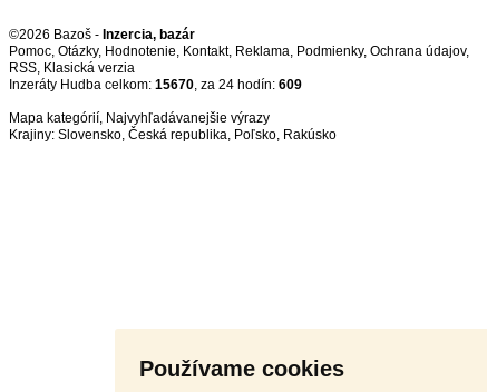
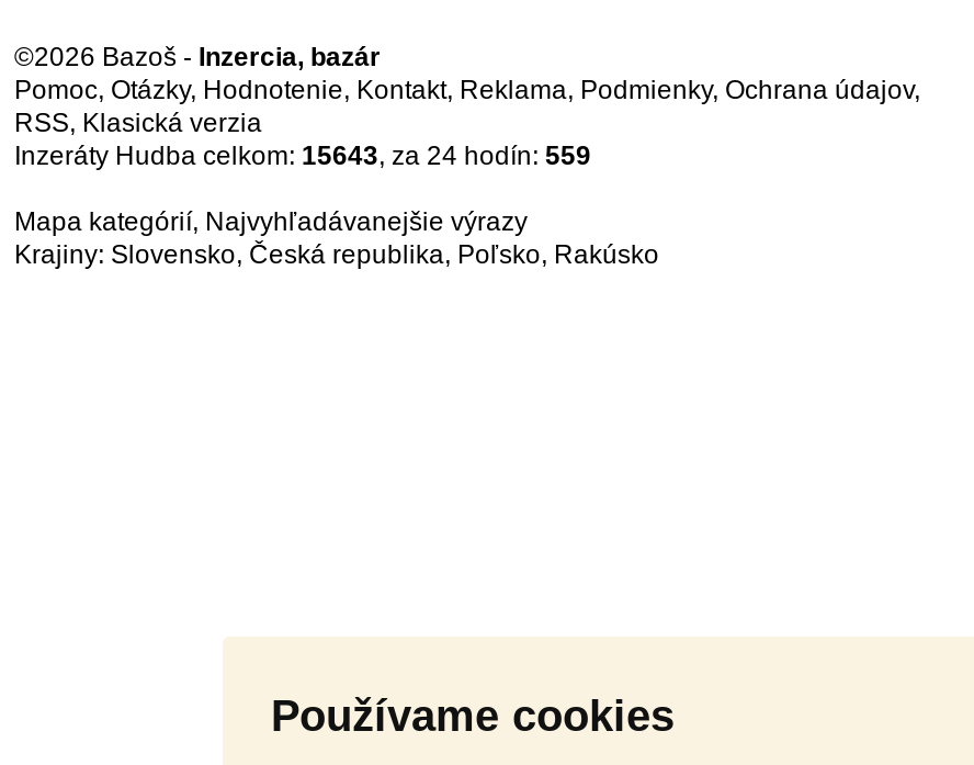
[9,77,302,92] Inzeráty Hudba celkom: 15670, za 24 hodín: 609 -> [14,140,591,171] Inzeráty Hudba celkom: 15643, za 24 hodín: 559

